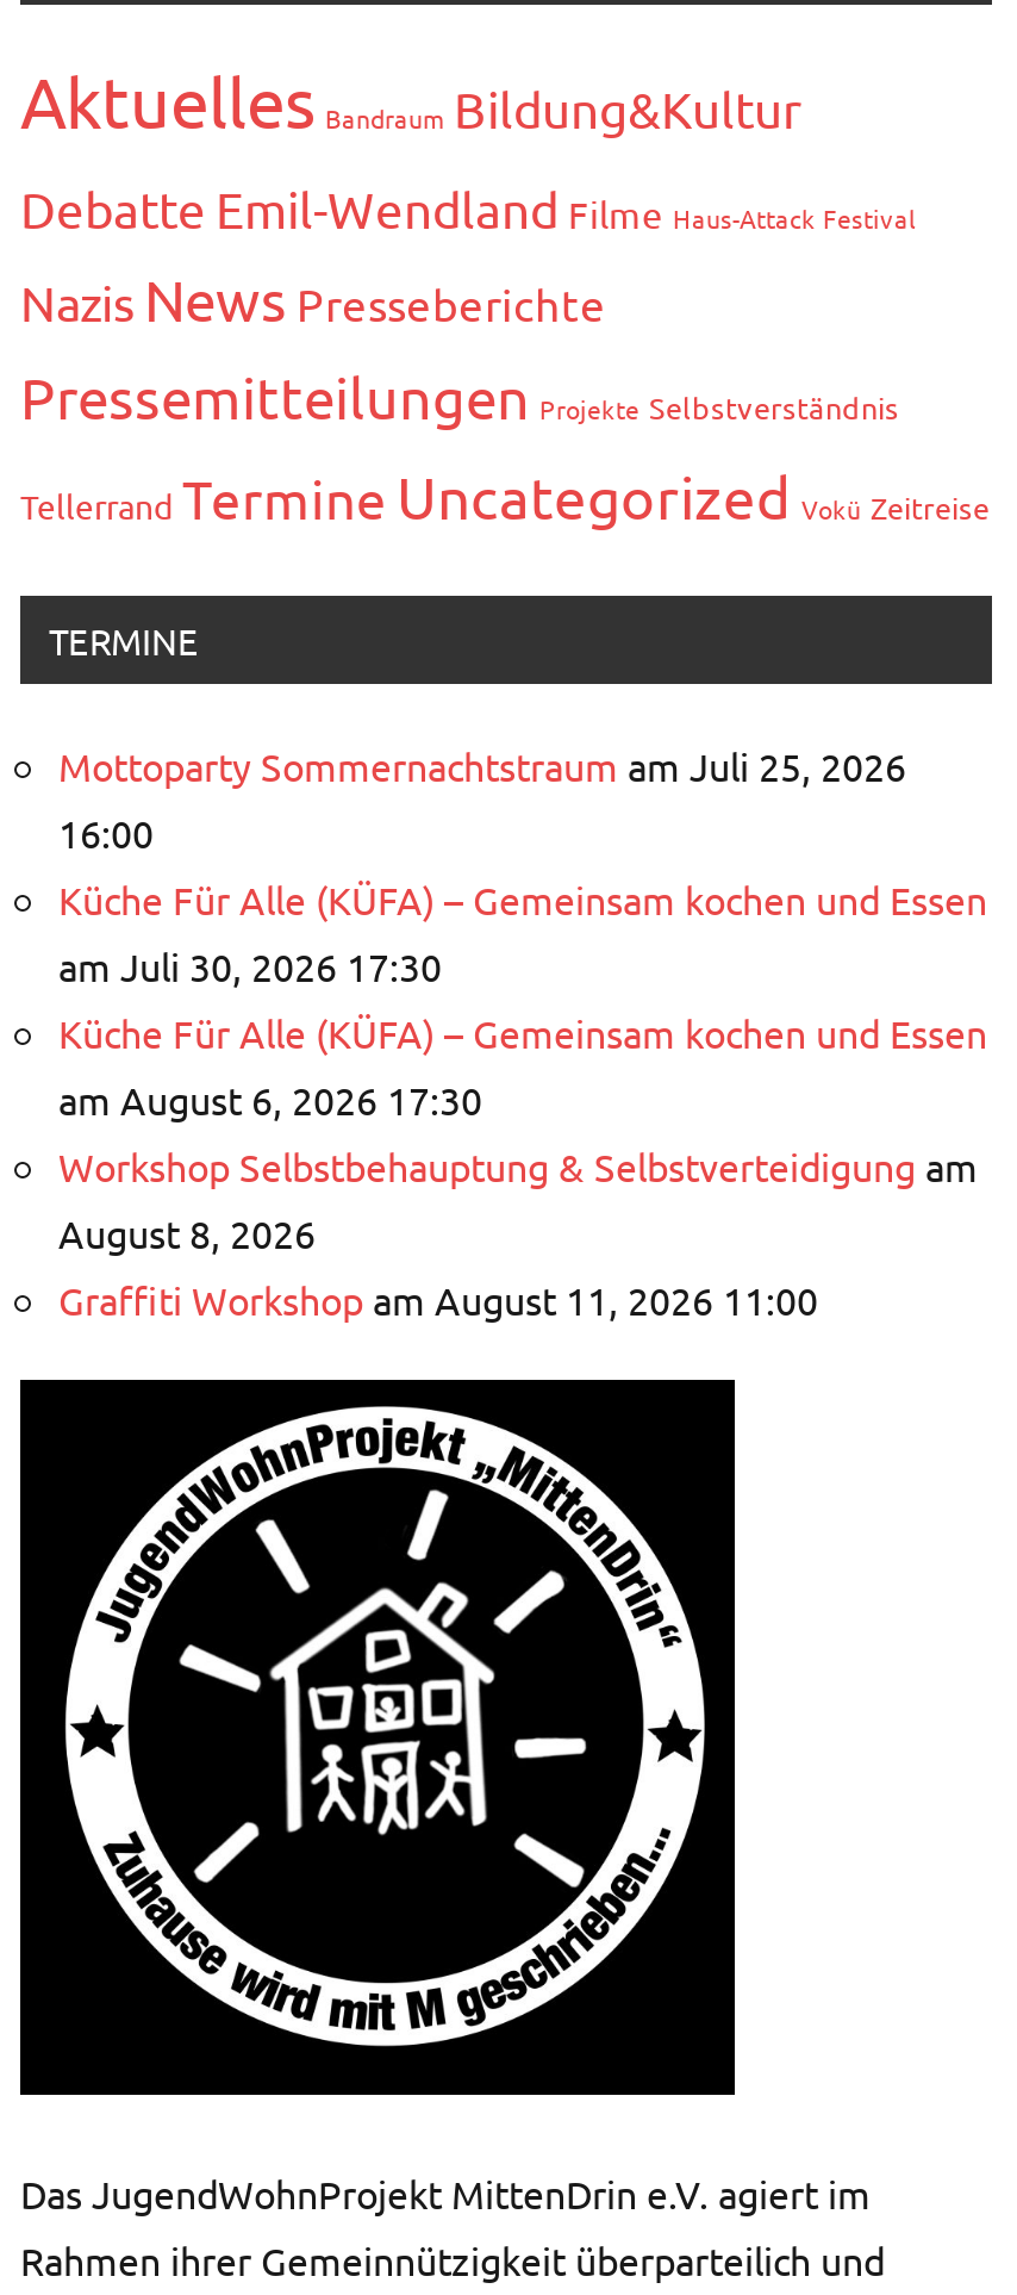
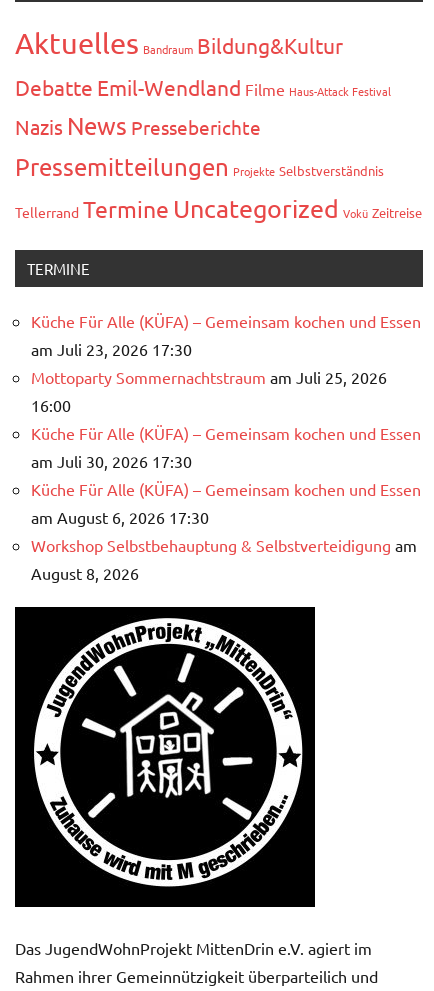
none -> [31,311,421,359] Küche Für Alle (KÜFA) – Gemeinsam kochen und Essen | am Juli 23, 2026 17:30
moved [58,741,987,1256] -> [31,367,421,583]: Mottoparty Sommernachtstraum am Juli 25, 2026 | 16:00 | Küche Für Alle (KÜFA) – Gemeinsam kochen und Essen | am Juli 30, 2026 17:30 | Küche Für Alle (KÜFA) – Gemeinsam kochen und Essen | am August 6, 2026 17:30 | Workshop Selbstbehauptung & Selbstverteidigung am | August 8, 2026
[58,1275,818,1322] Graffiti Workshop am August 11, 2026 11:00 -> none

